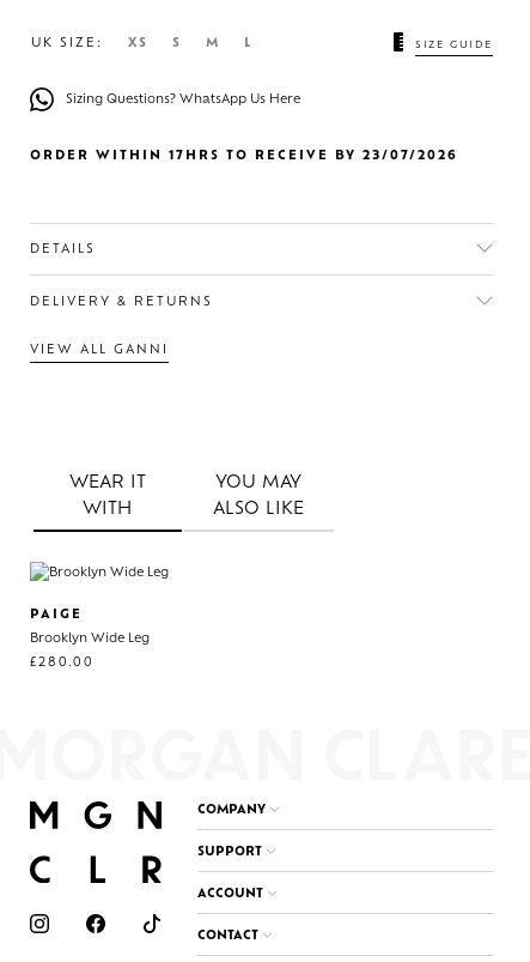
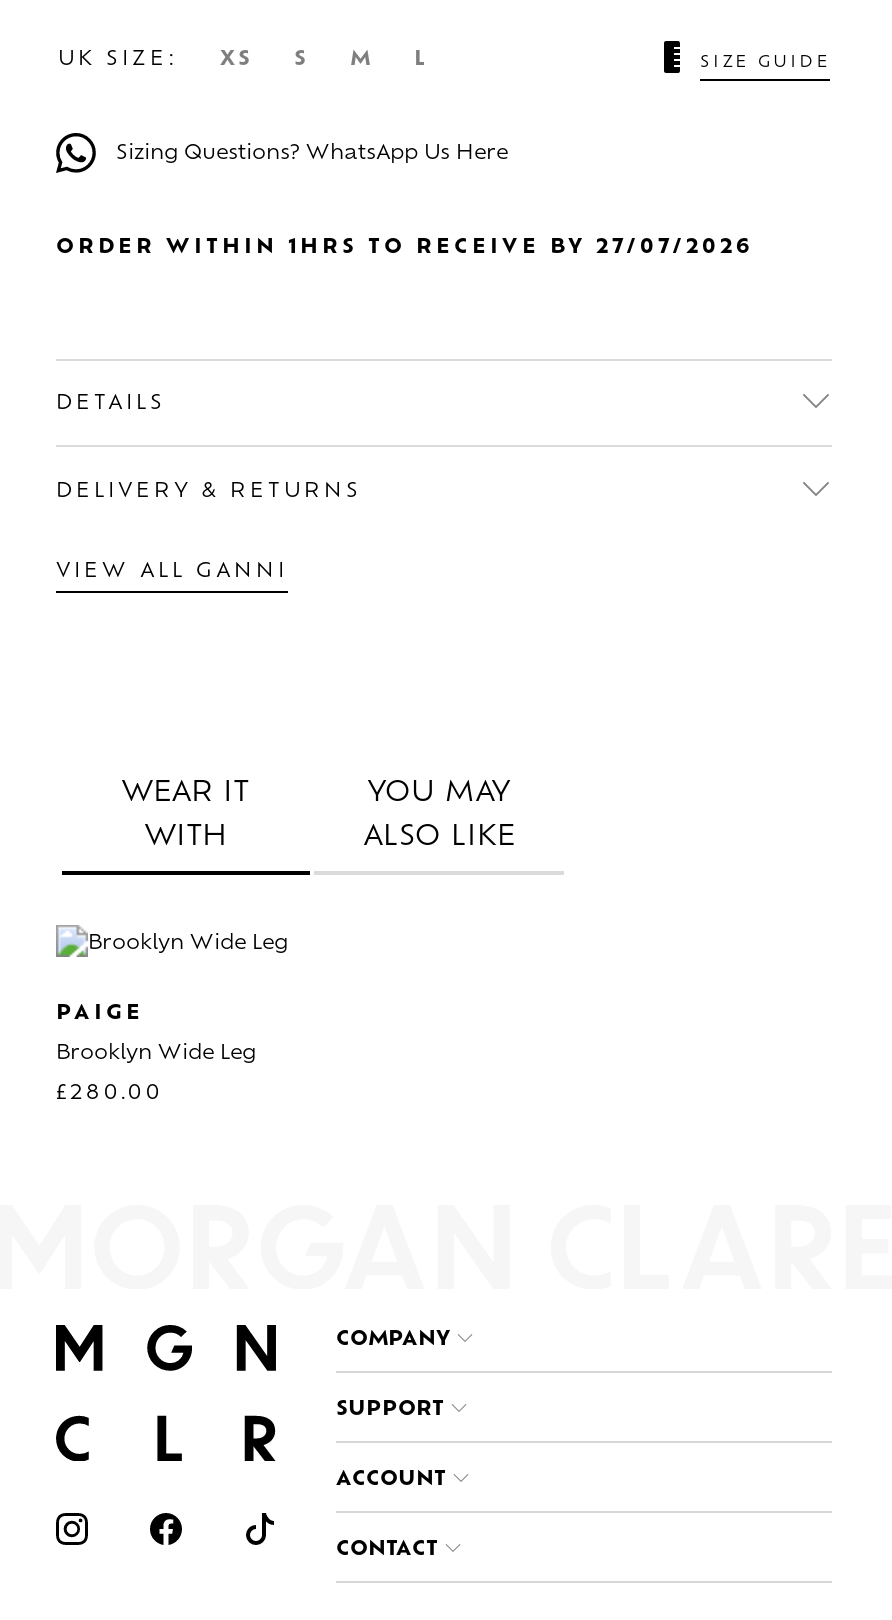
[30,149,458,163] ORDER WITHIN 17HRS TO RECEIVE BY 23/07/2026 -> [56,236,754,258] ORDER WITHIN 1HRS TO RECEIVE BY 27/07/2026

